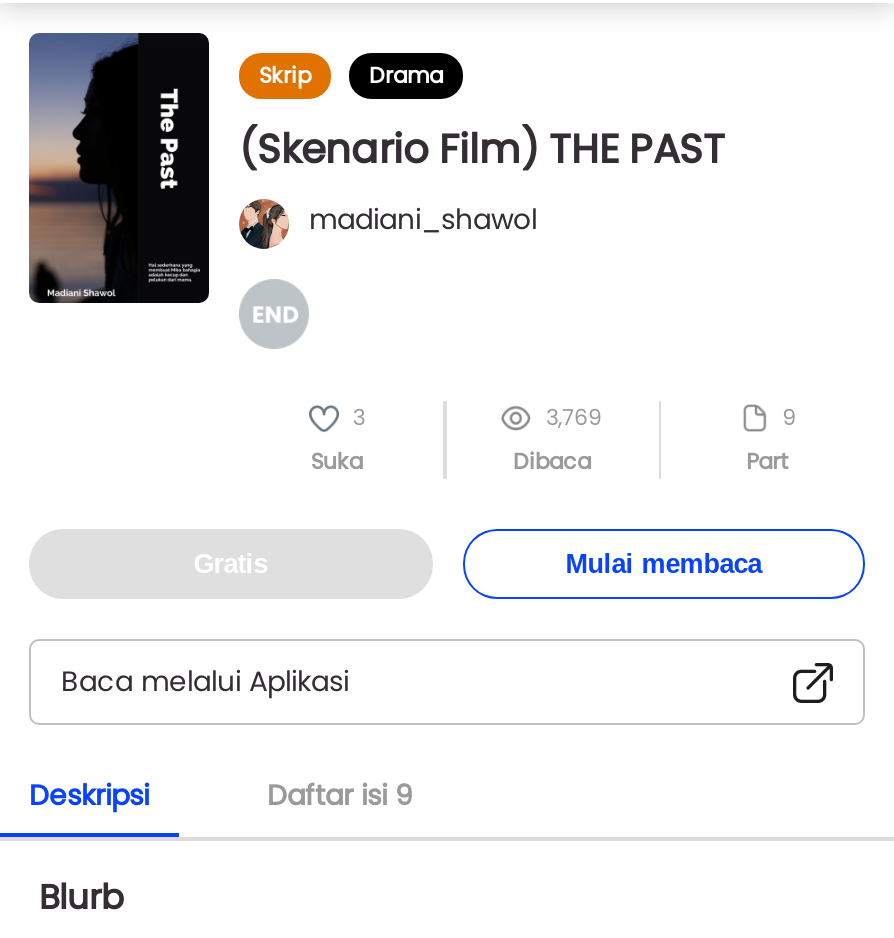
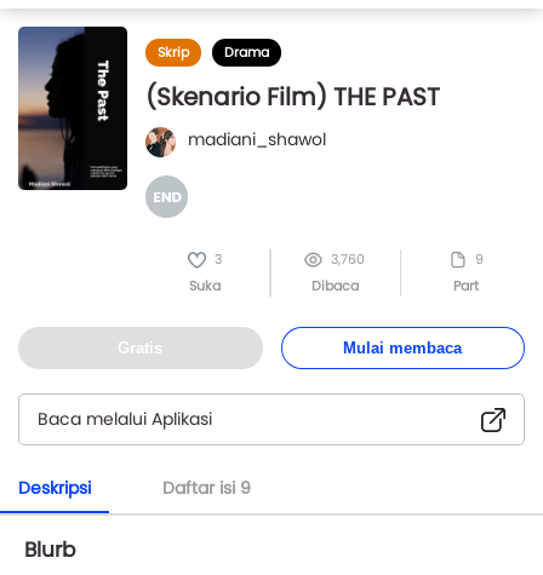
[546,401,602,433] 3,769 -> [331,249,365,269] 3,760

